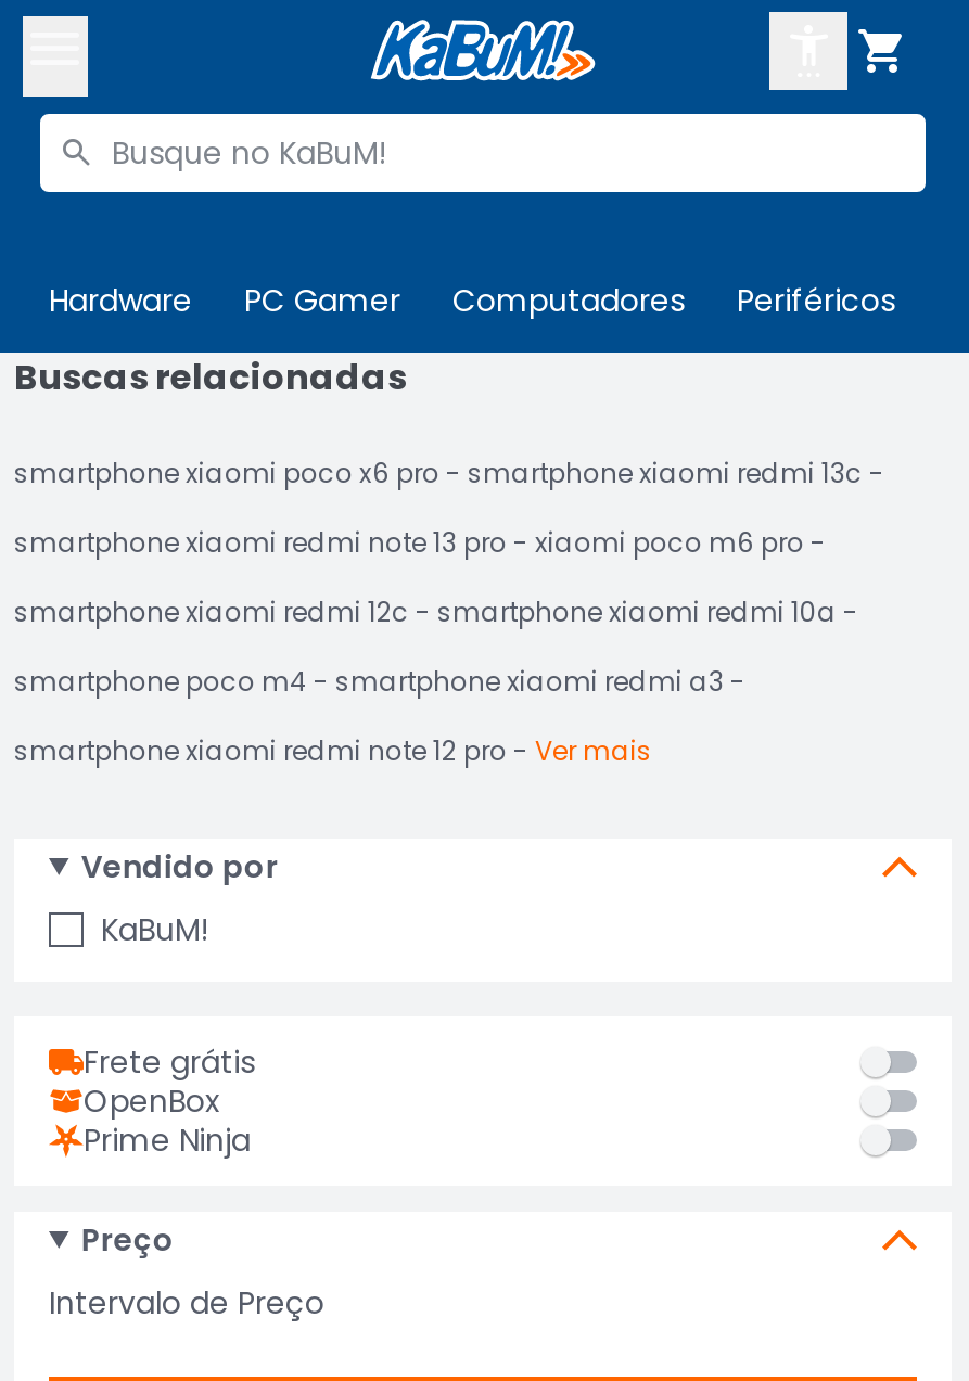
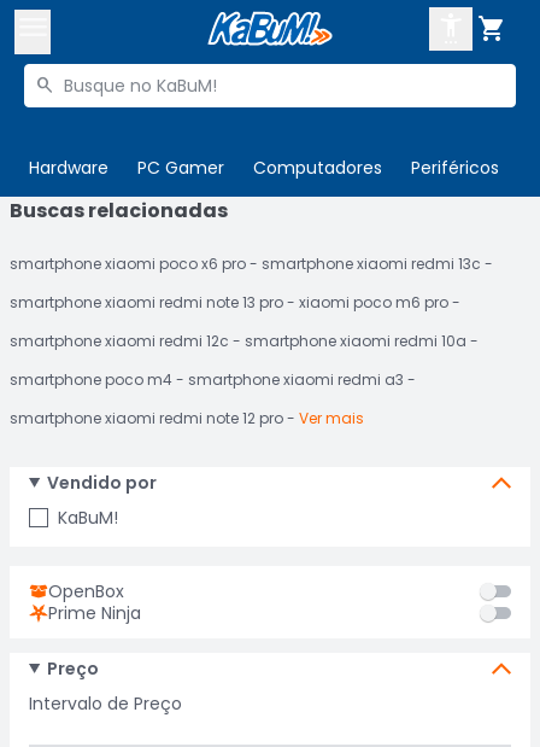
[84,1040,255,1084] Frete grátis -> none

